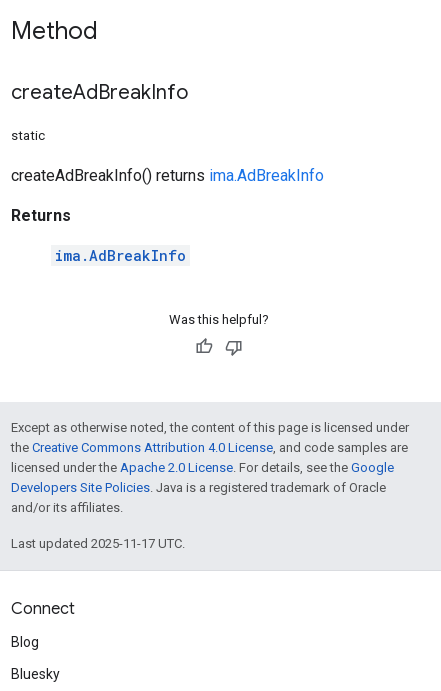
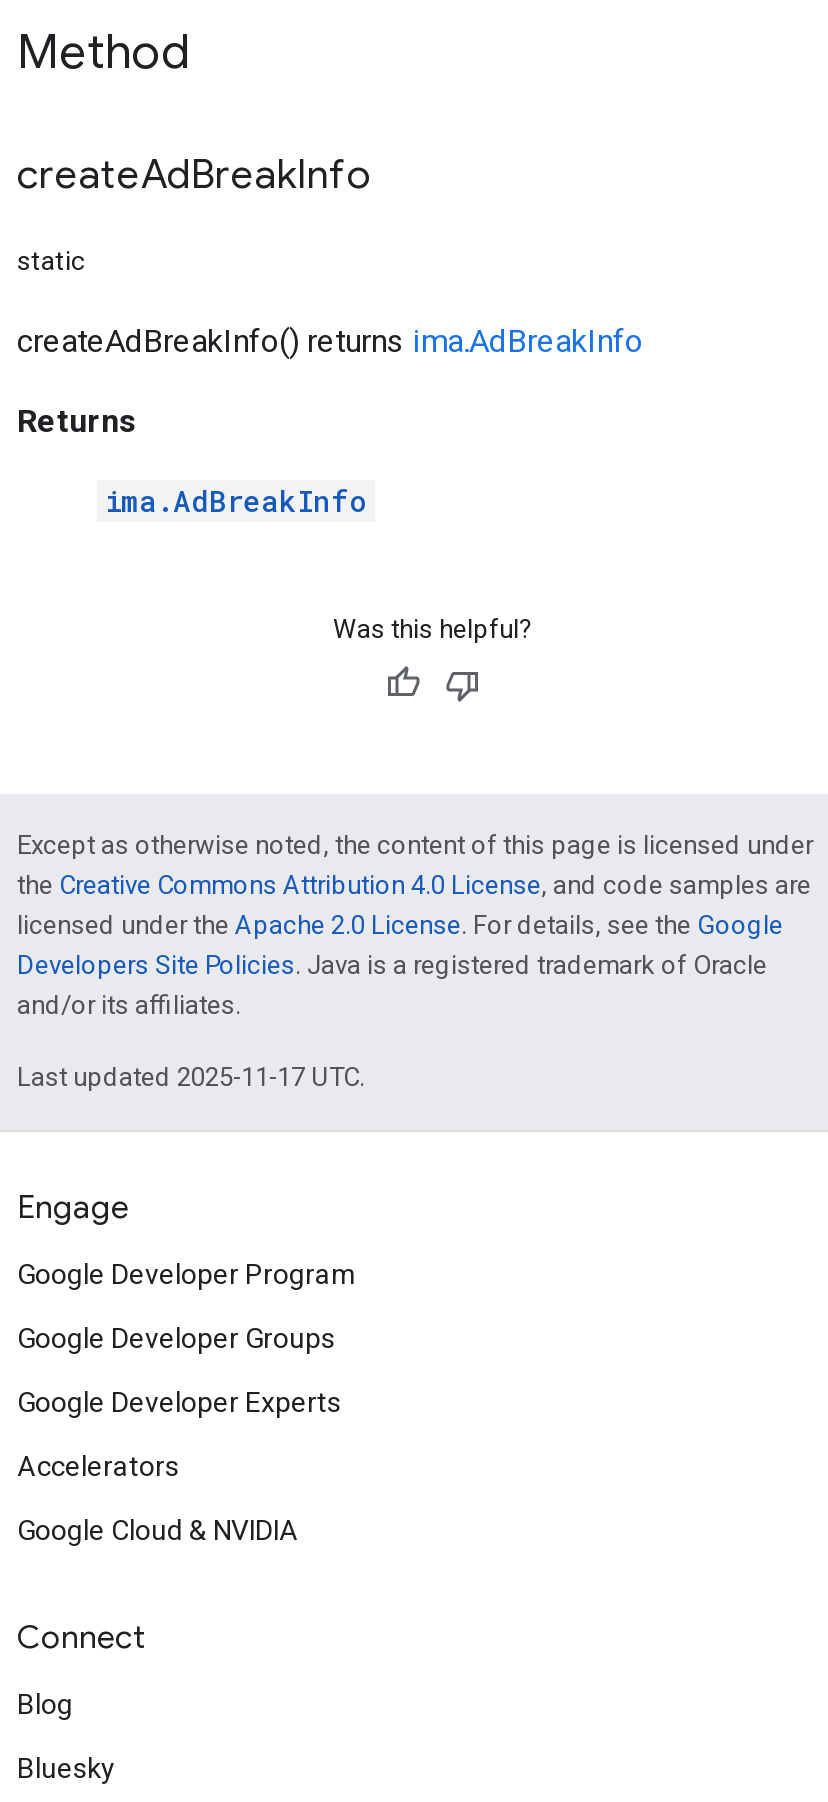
none -> [17,1188,357,1546] Engage | Google Developer Program | Google Developer Groups | Google Developer Experts | Accelerators | Google Cloud & NVIDIA

